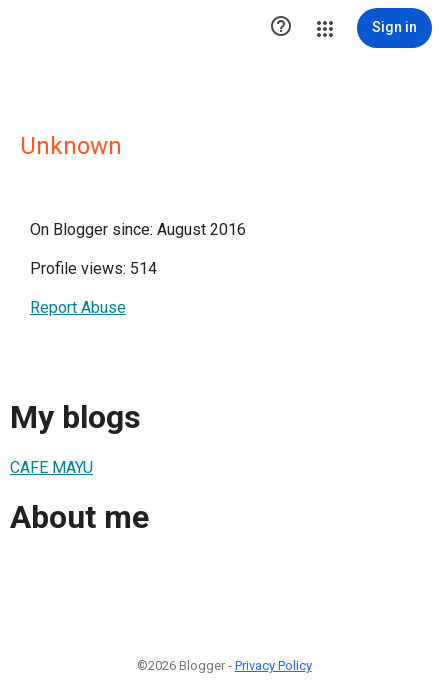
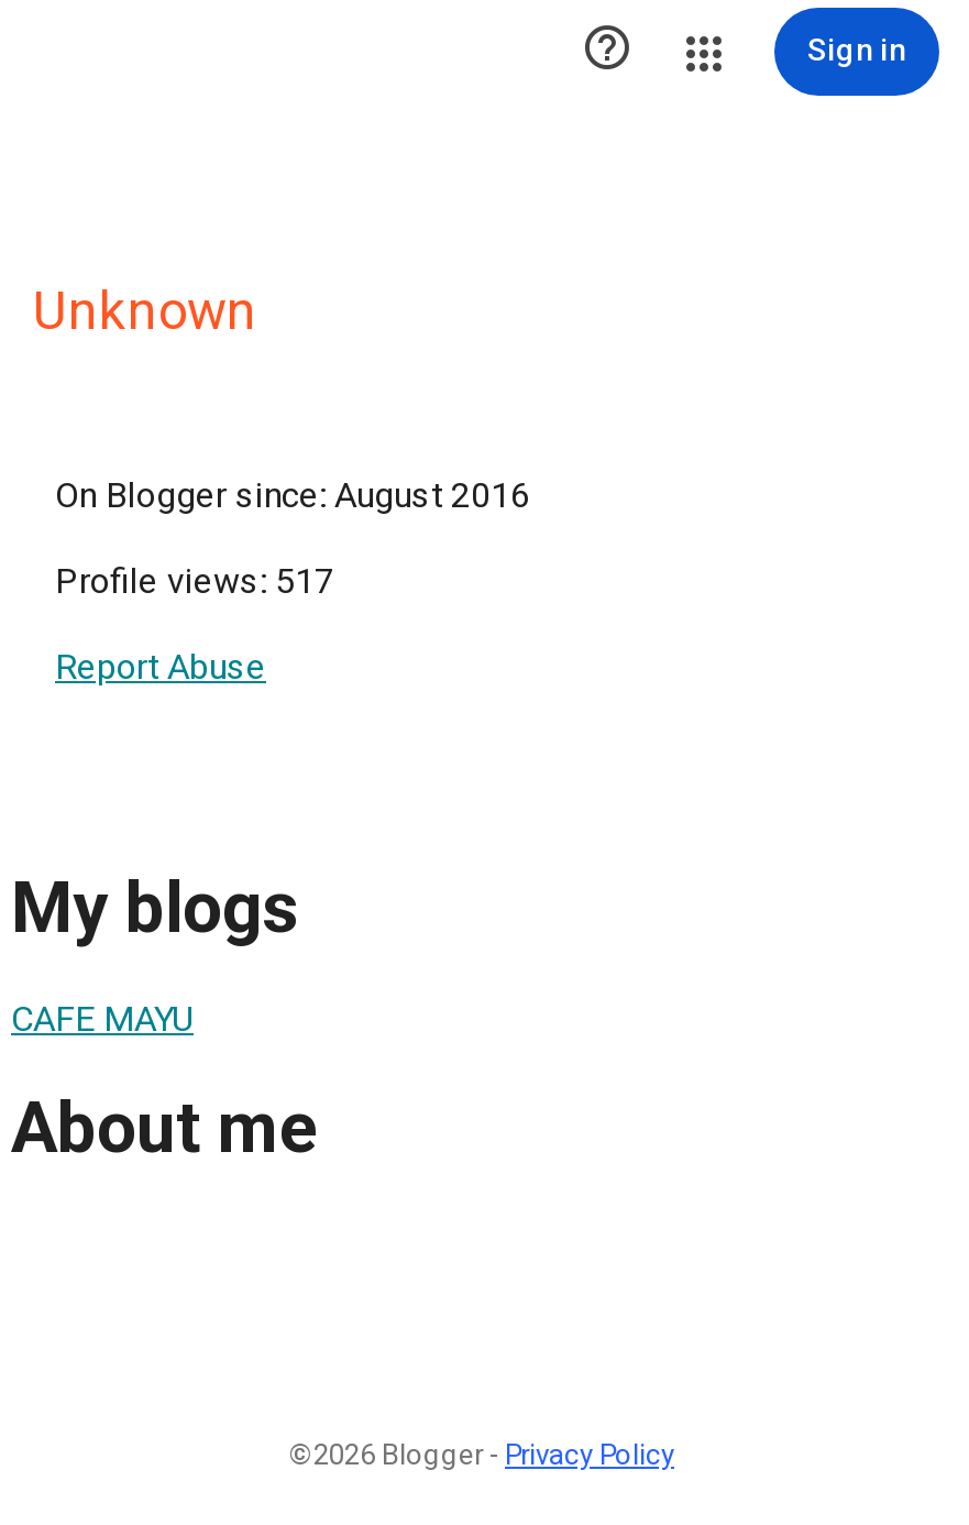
[30,259,157,278] Profile views: 514 -> [55,560,334,602] Profile views: 517

